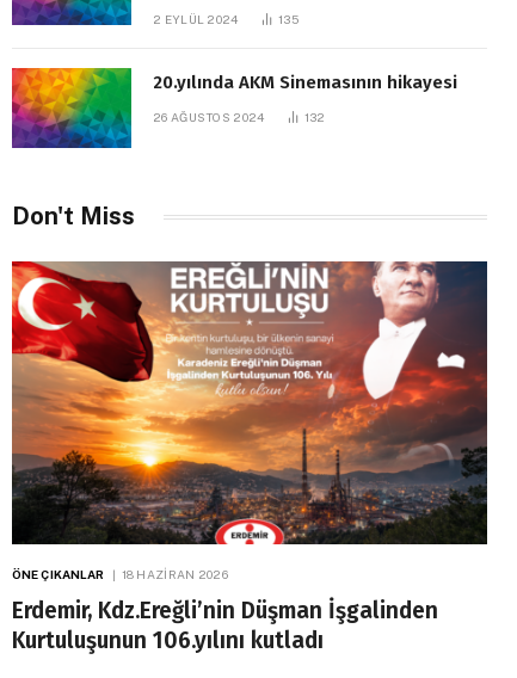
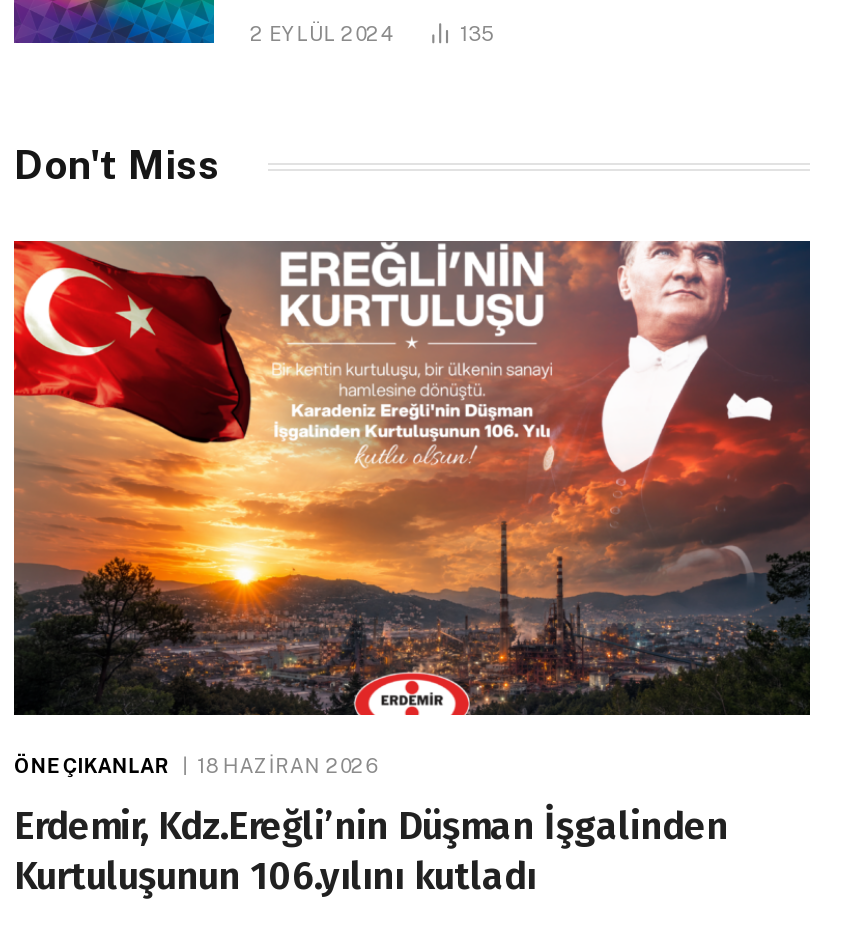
[11,67,457,149] [image] | 20.yılında AKM Sinemasının hikayesi | 26 AĞUSTOS 2024 | 132 -> none

